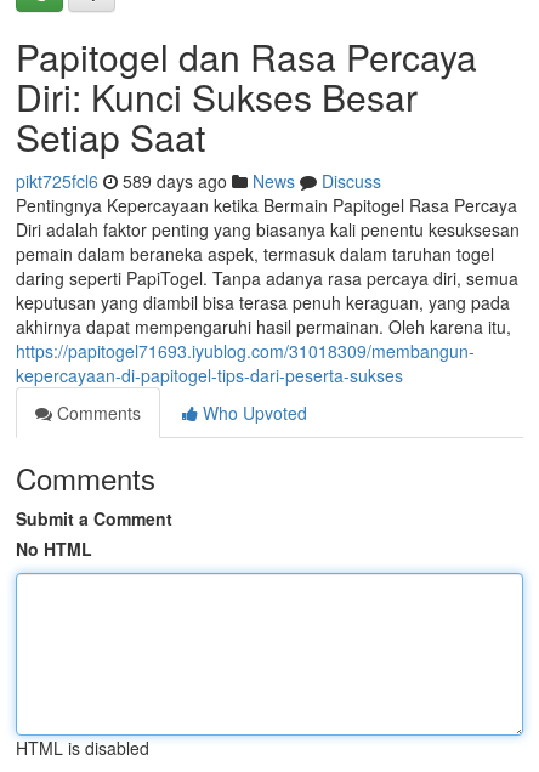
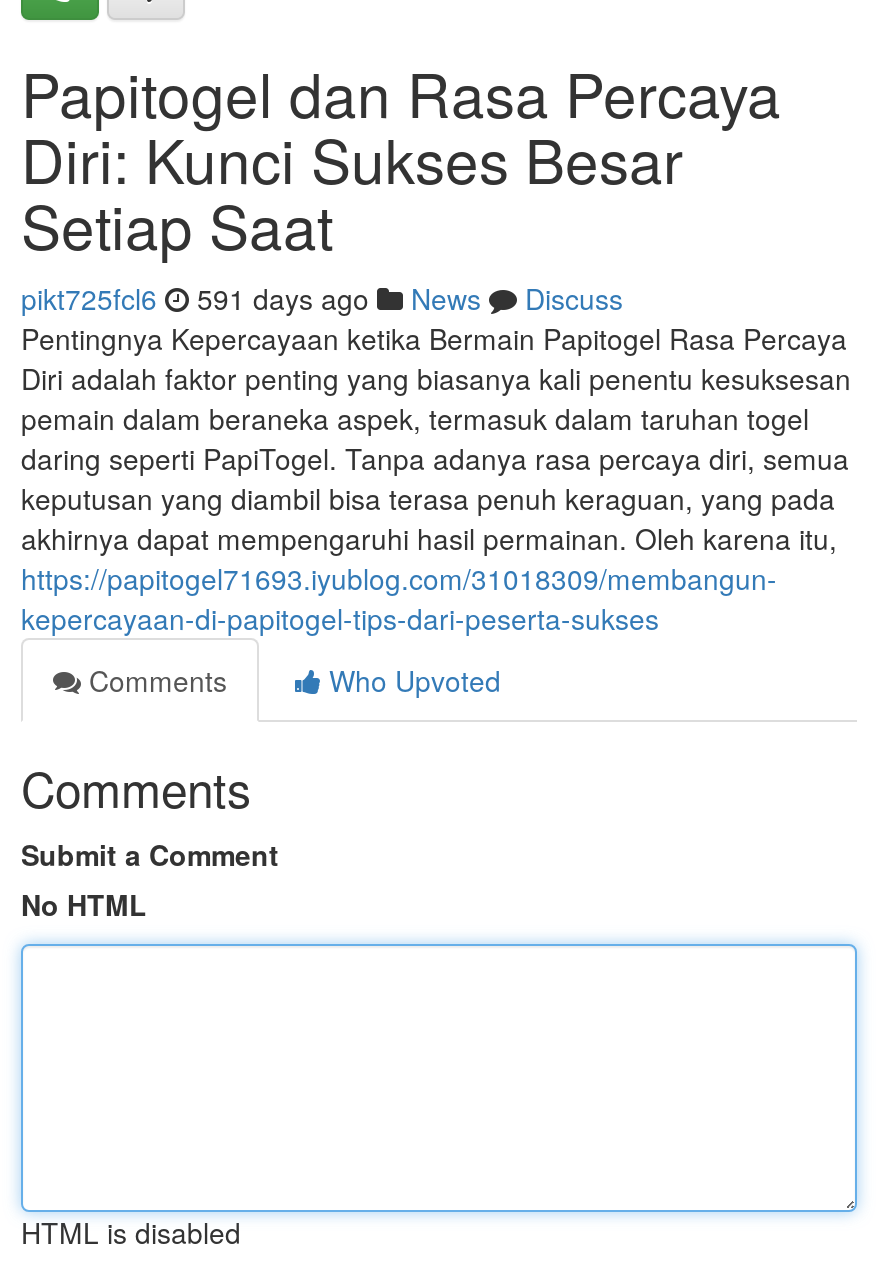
[16,169,381,193] pikt725fcl6 589 days ago News Discuss -> [21,278,623,318] pikt725fcl6 591 days ago News Discuss

